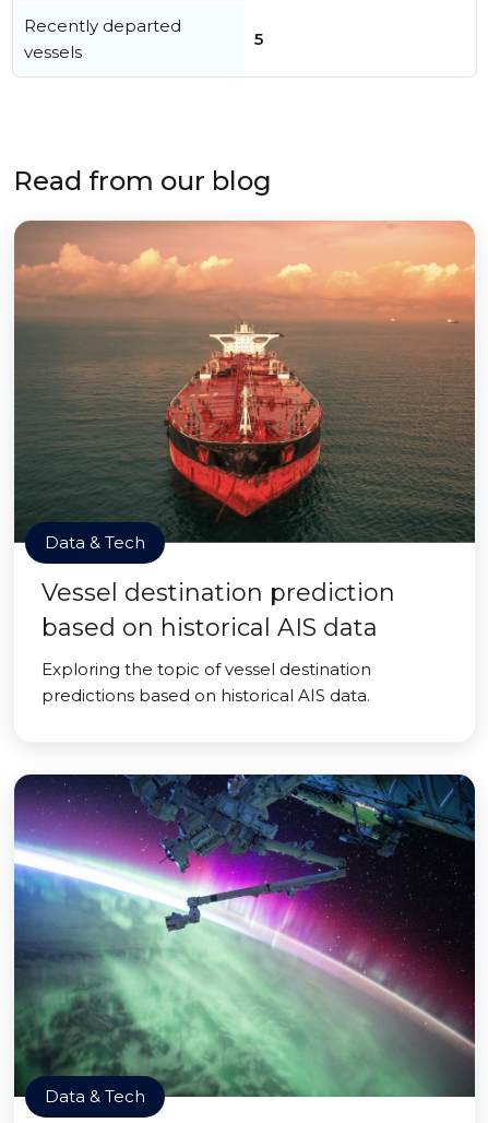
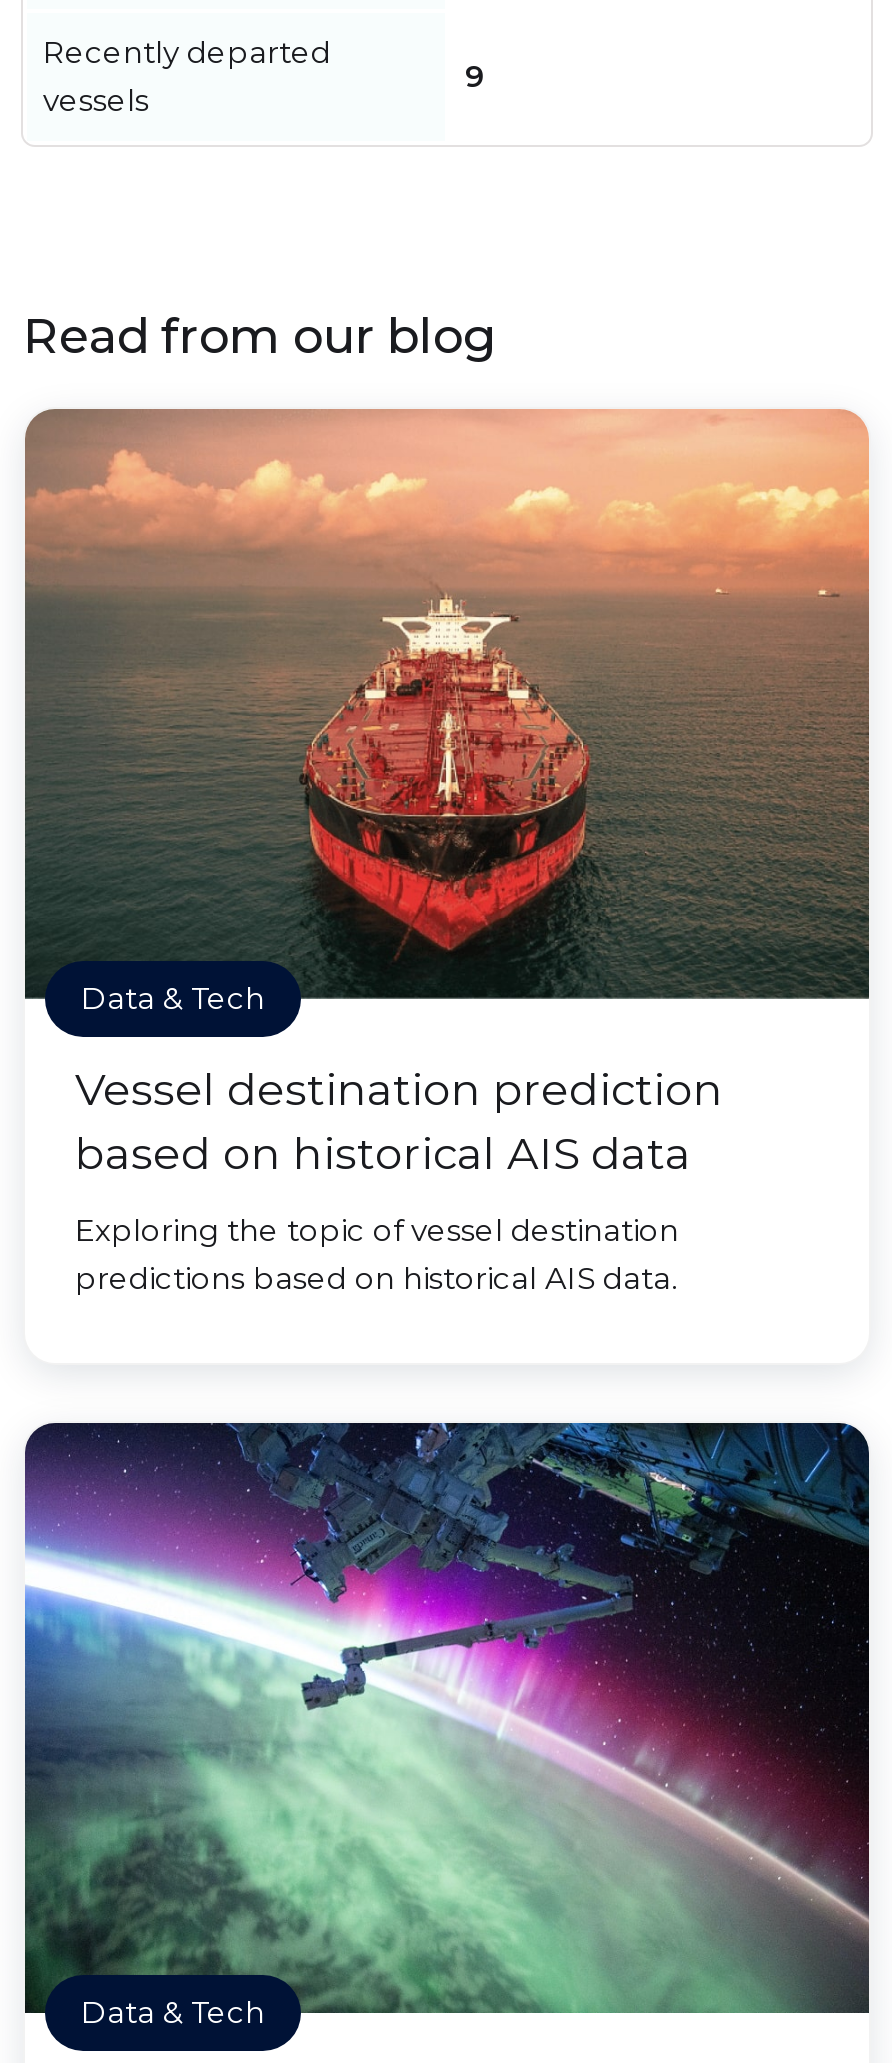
[254,28,263,49] 5 -> [465,57,485,95] 9

